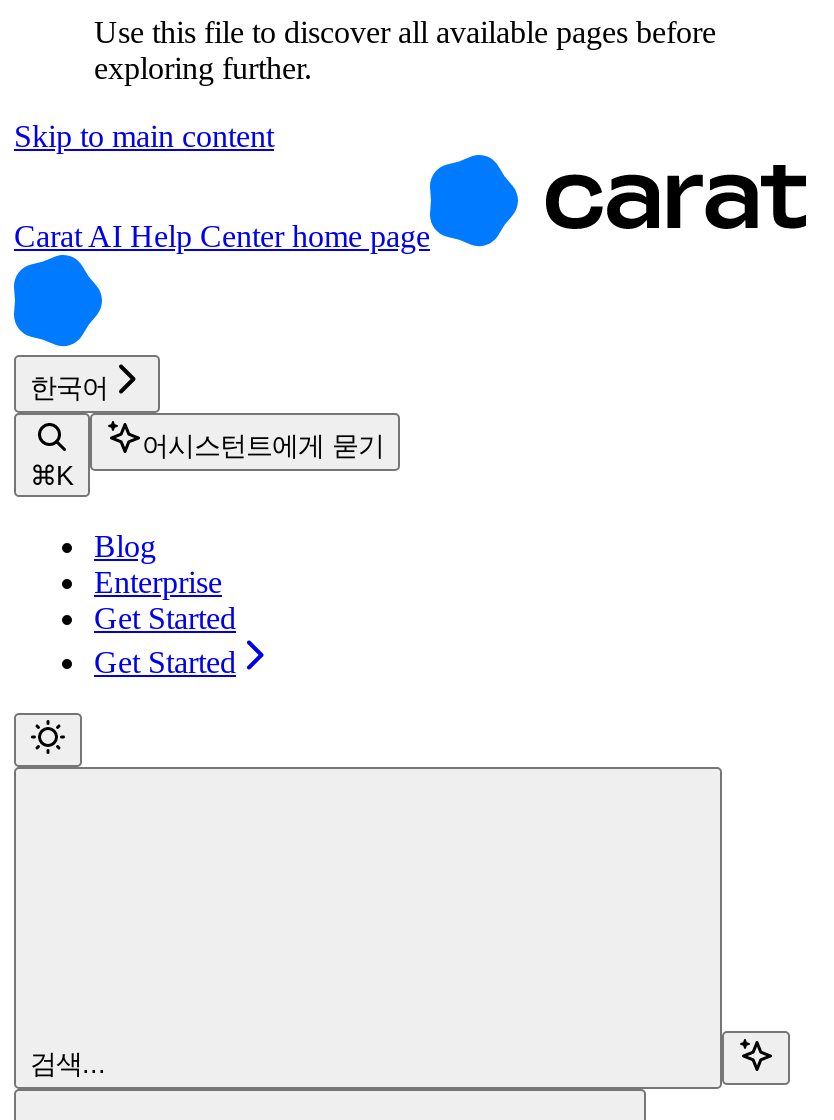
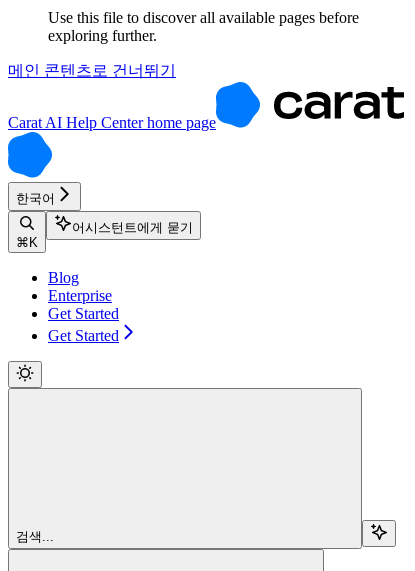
[14,119,274,153] Skip to main content -> [8,62,176,79] 메인 콘텐츠로 건너뛰기

